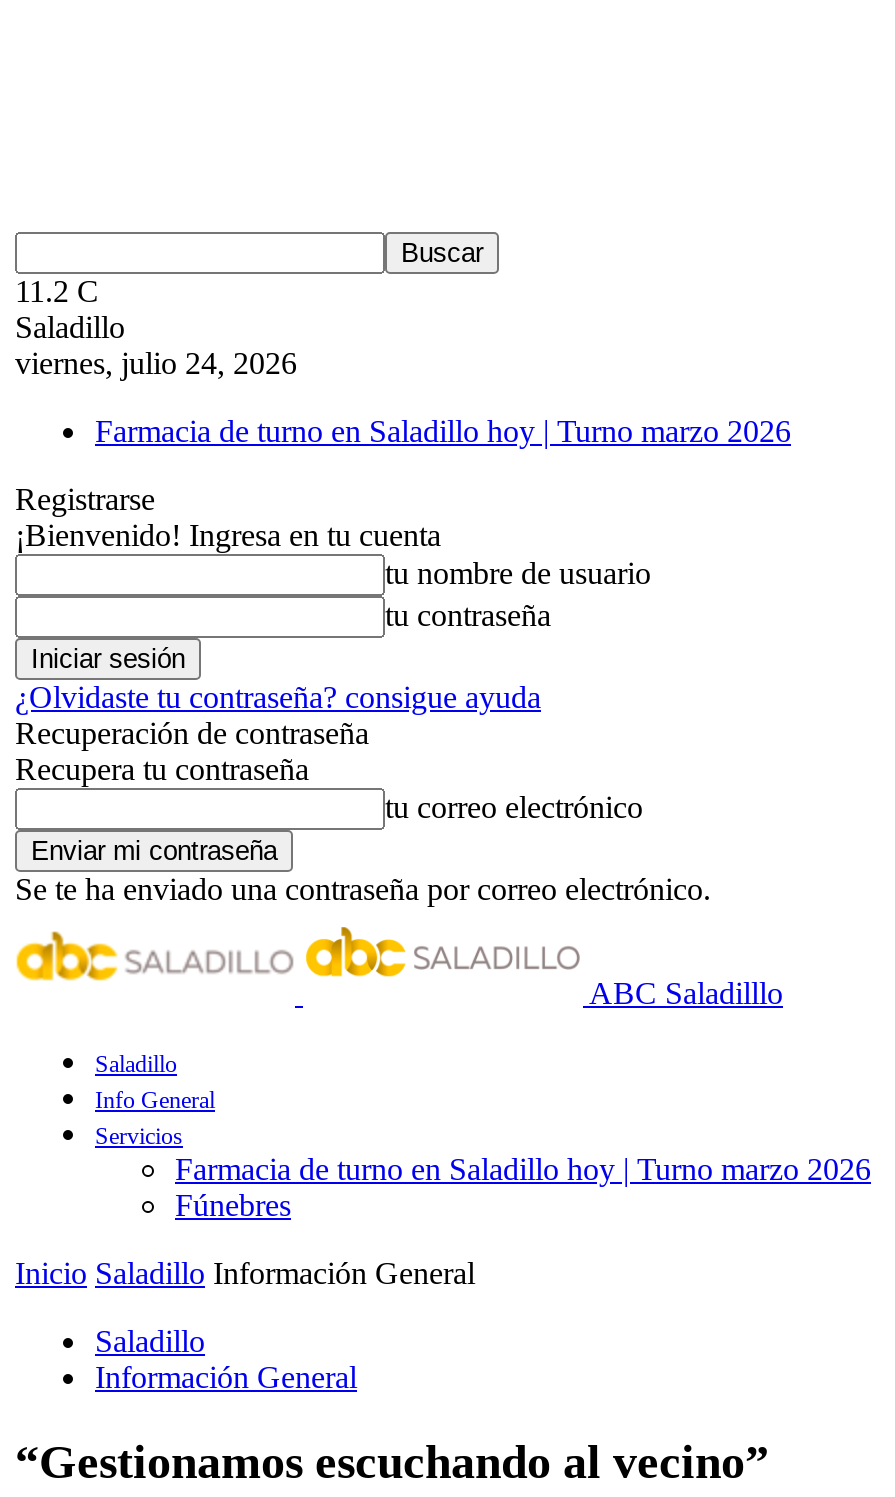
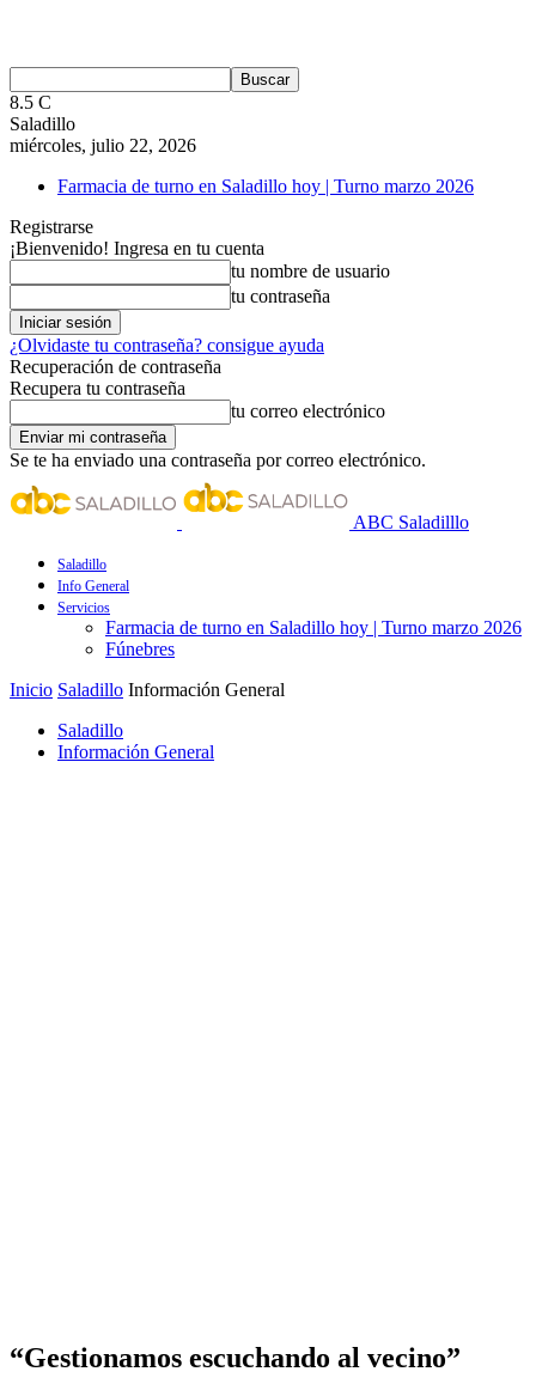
[15,274,99,308] 11.2 C -> [10,92,51,112] 8.5 C
[15,346,297,380] viernes, julio 24, 2026 -> [10,135,196,156] miércoles, julio 22, 2026

